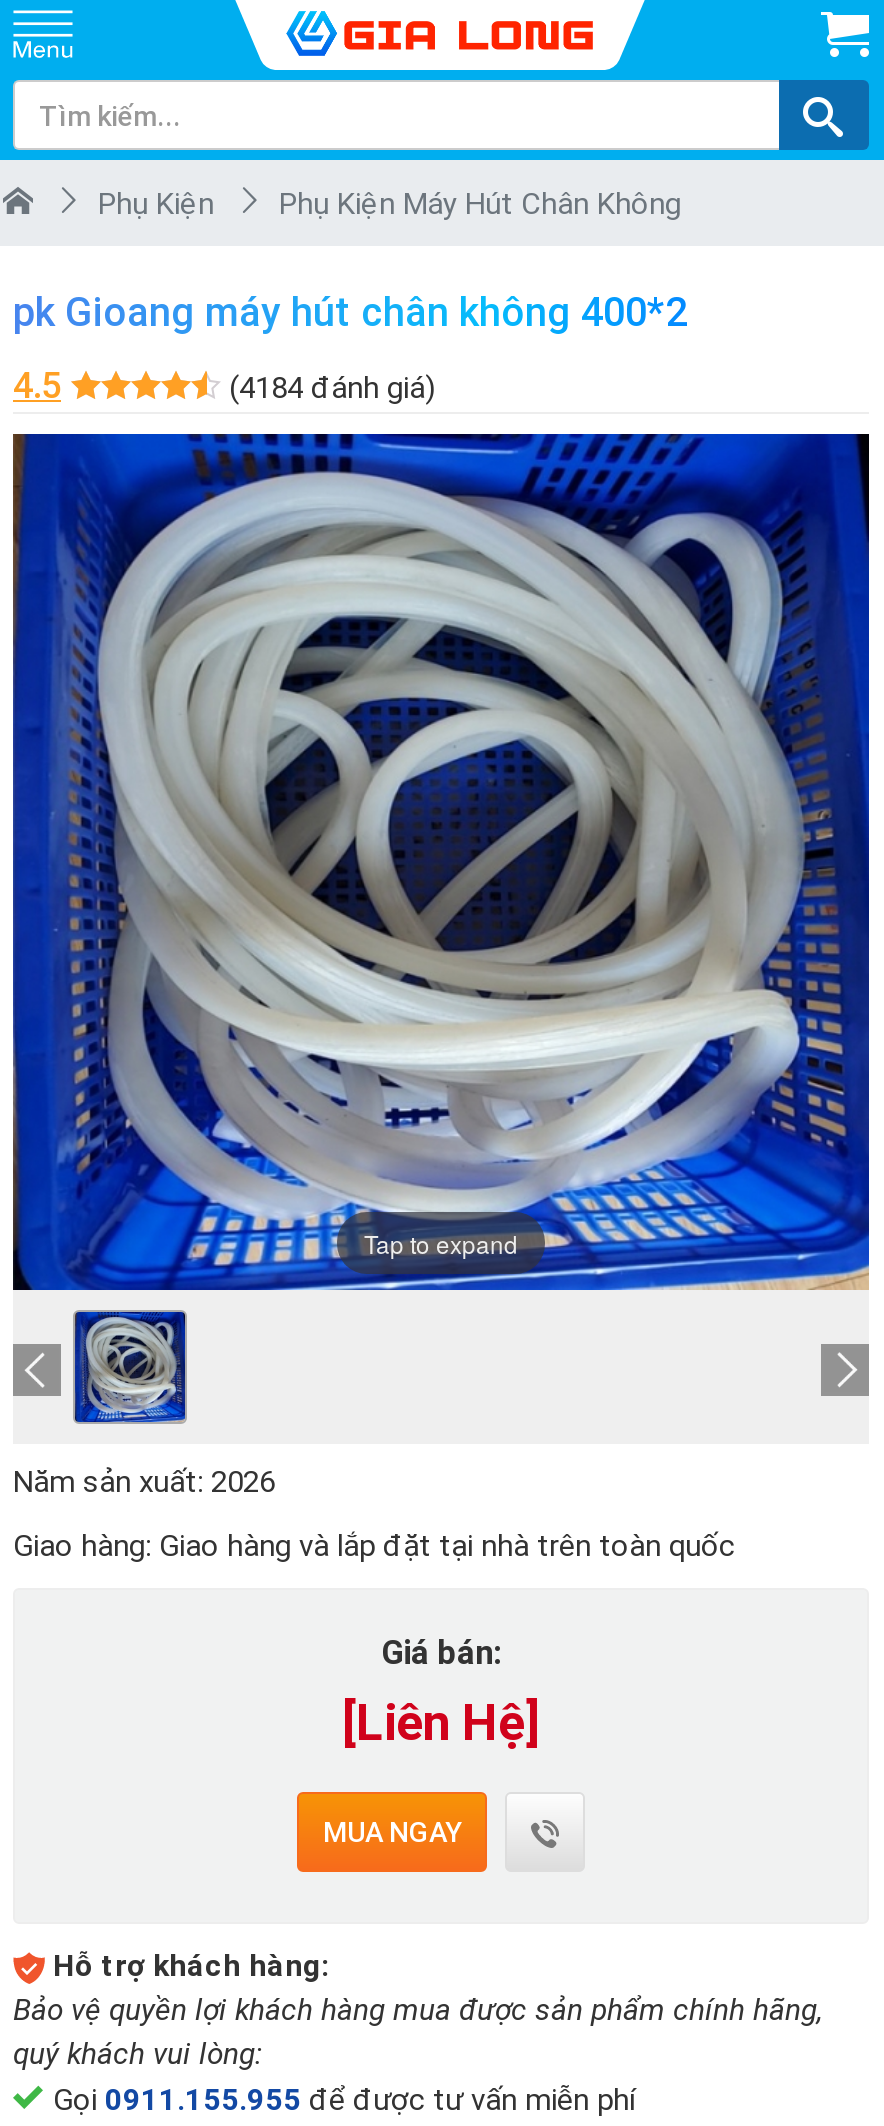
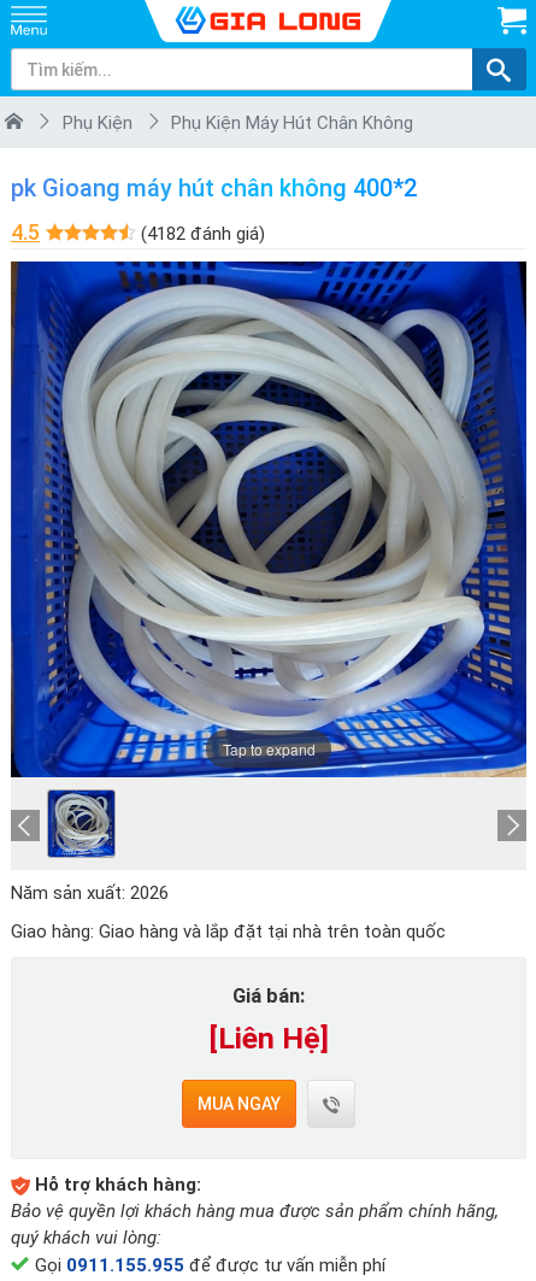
[221,370,435,406] (4184 đánh giá) -> [136,223,265,245] (4182 đánh giá)

